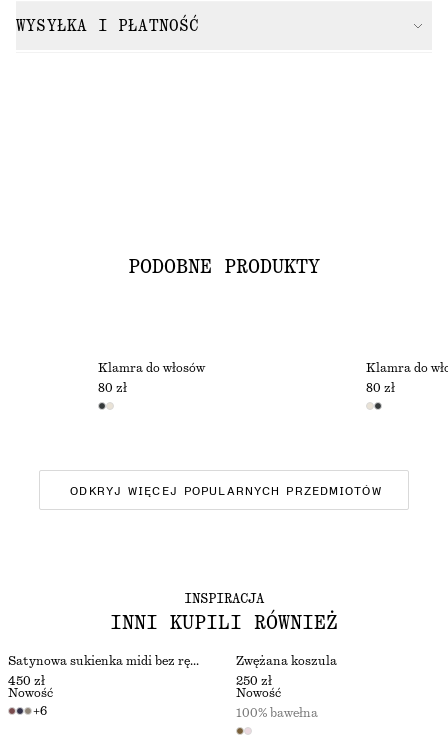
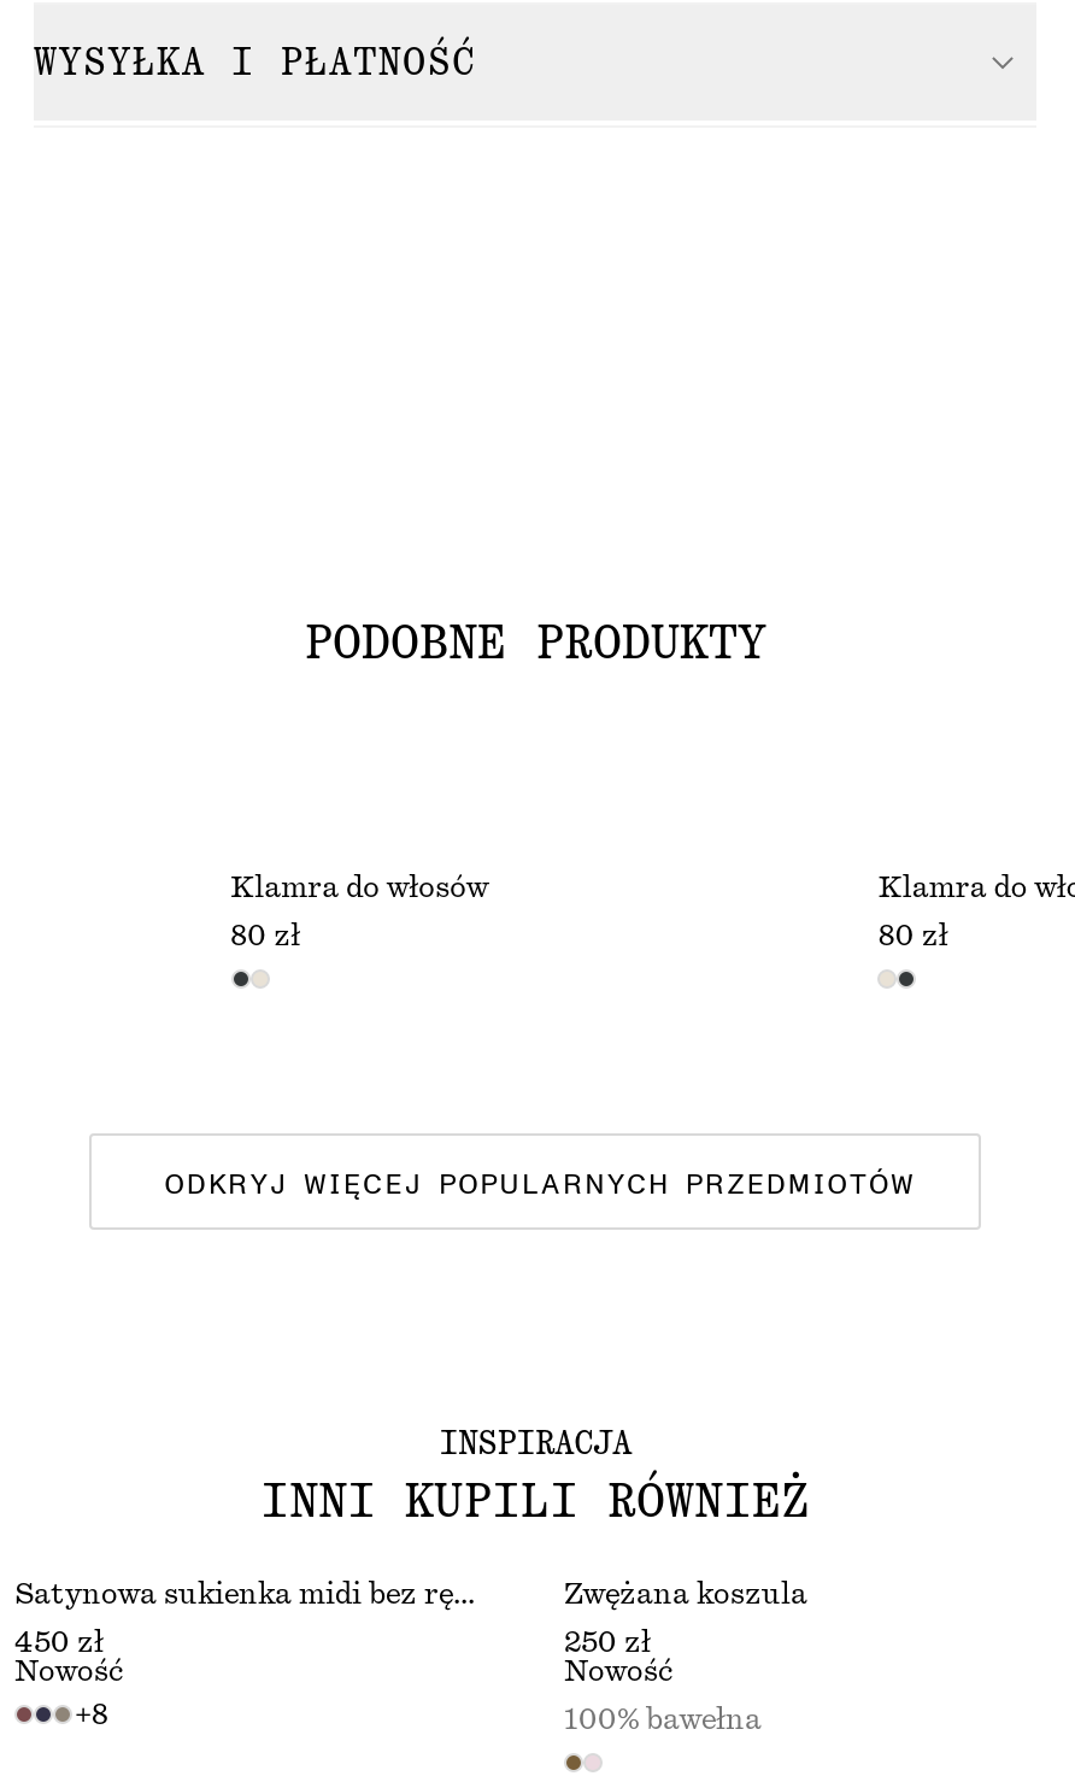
[33,705,47,717] +6 -> [75,1700,108,1729] +8

